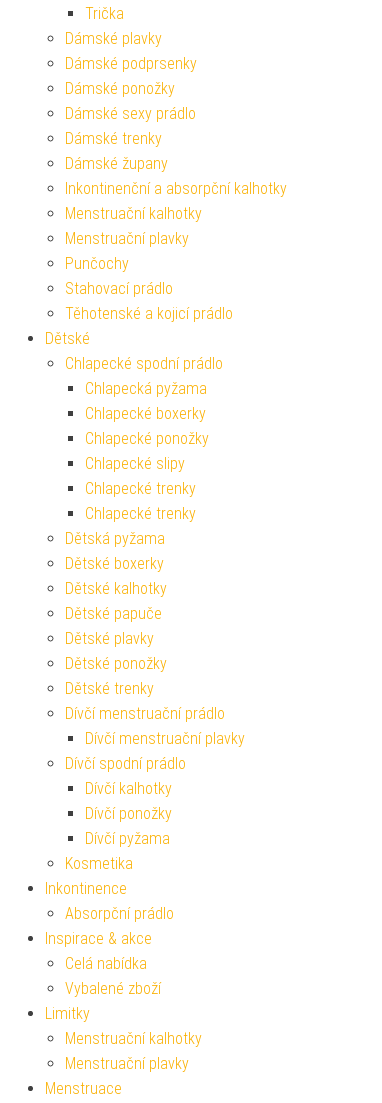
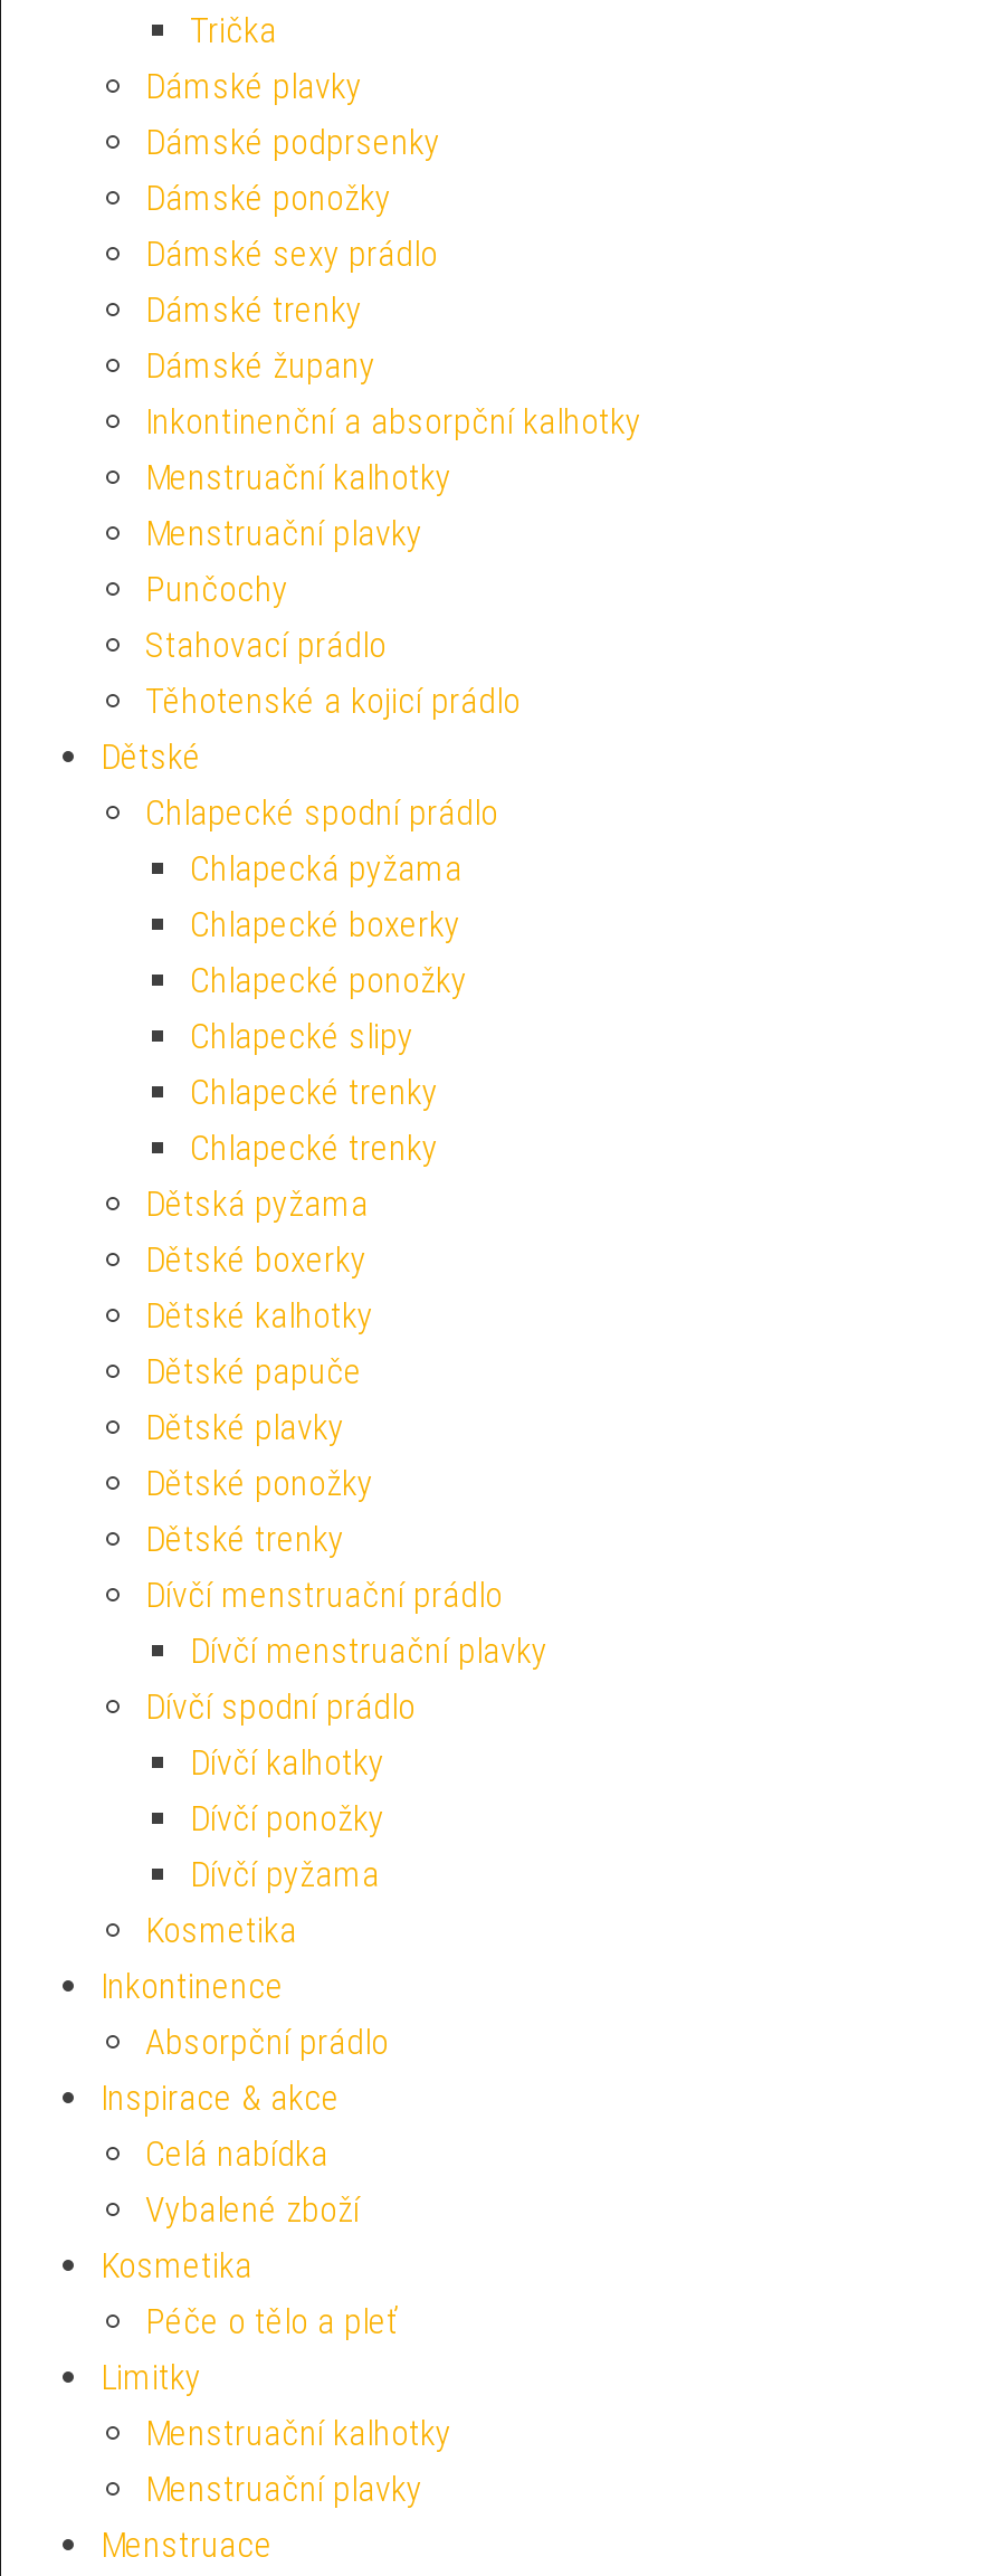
none -> [101,2245,398,2343] Kosmetika | Péče o tělo a pleť

